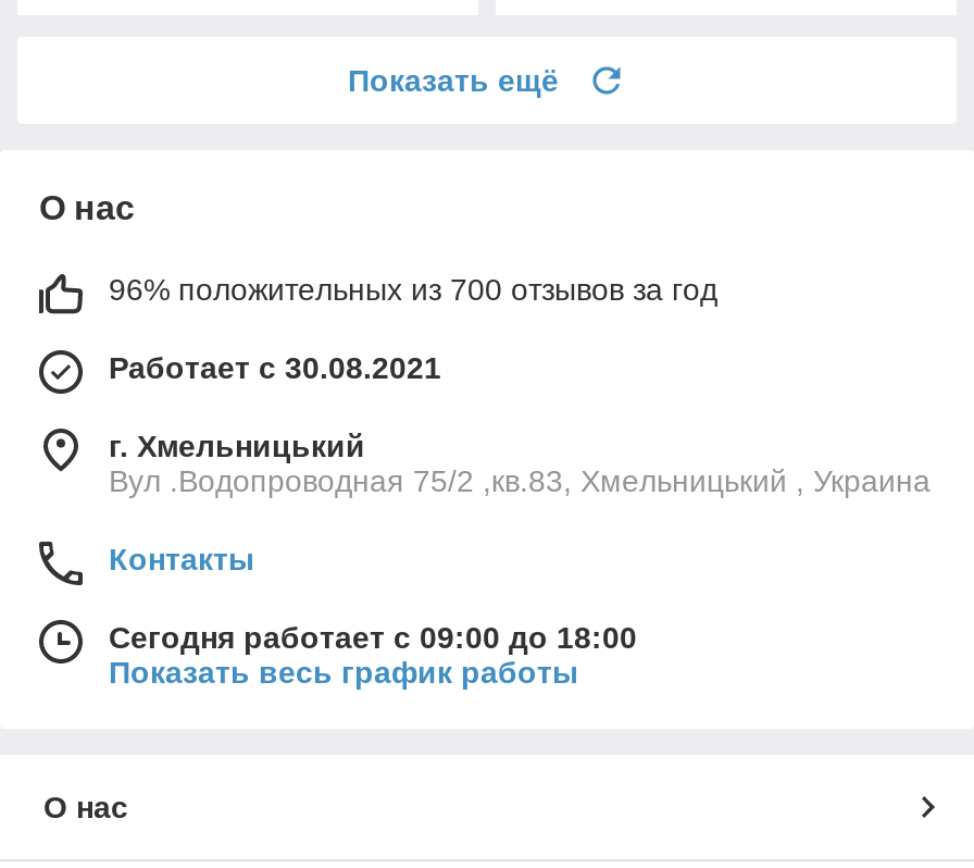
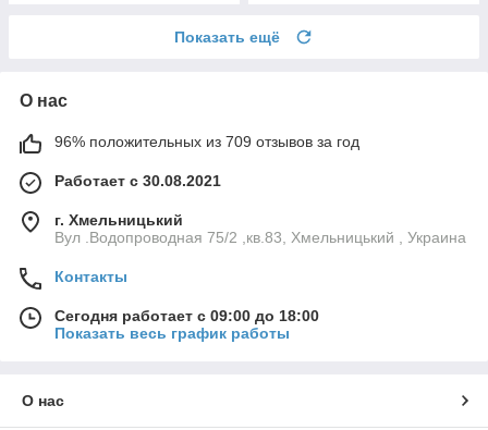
[109,271,717,306] 96% положительных из 700 отзывов за год -> [54,133,359,150] 96% положительных из 709 отзывов за год

